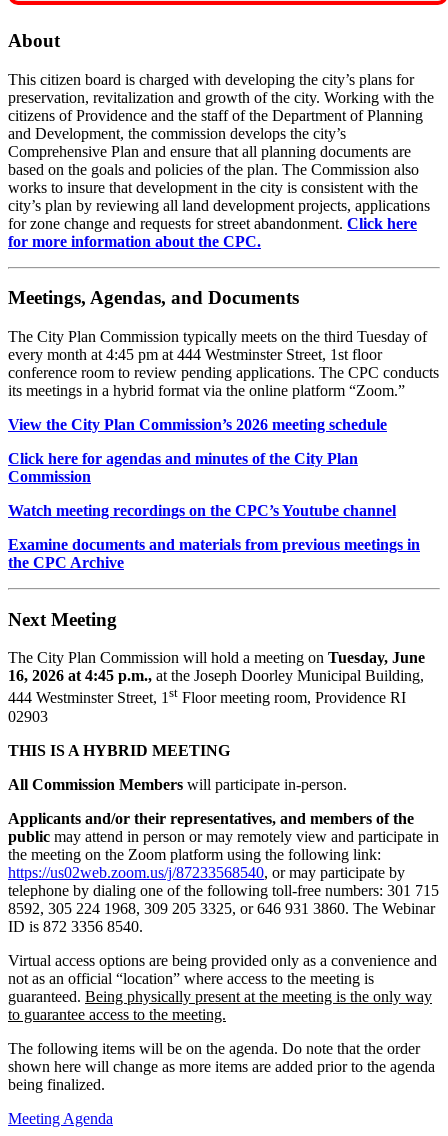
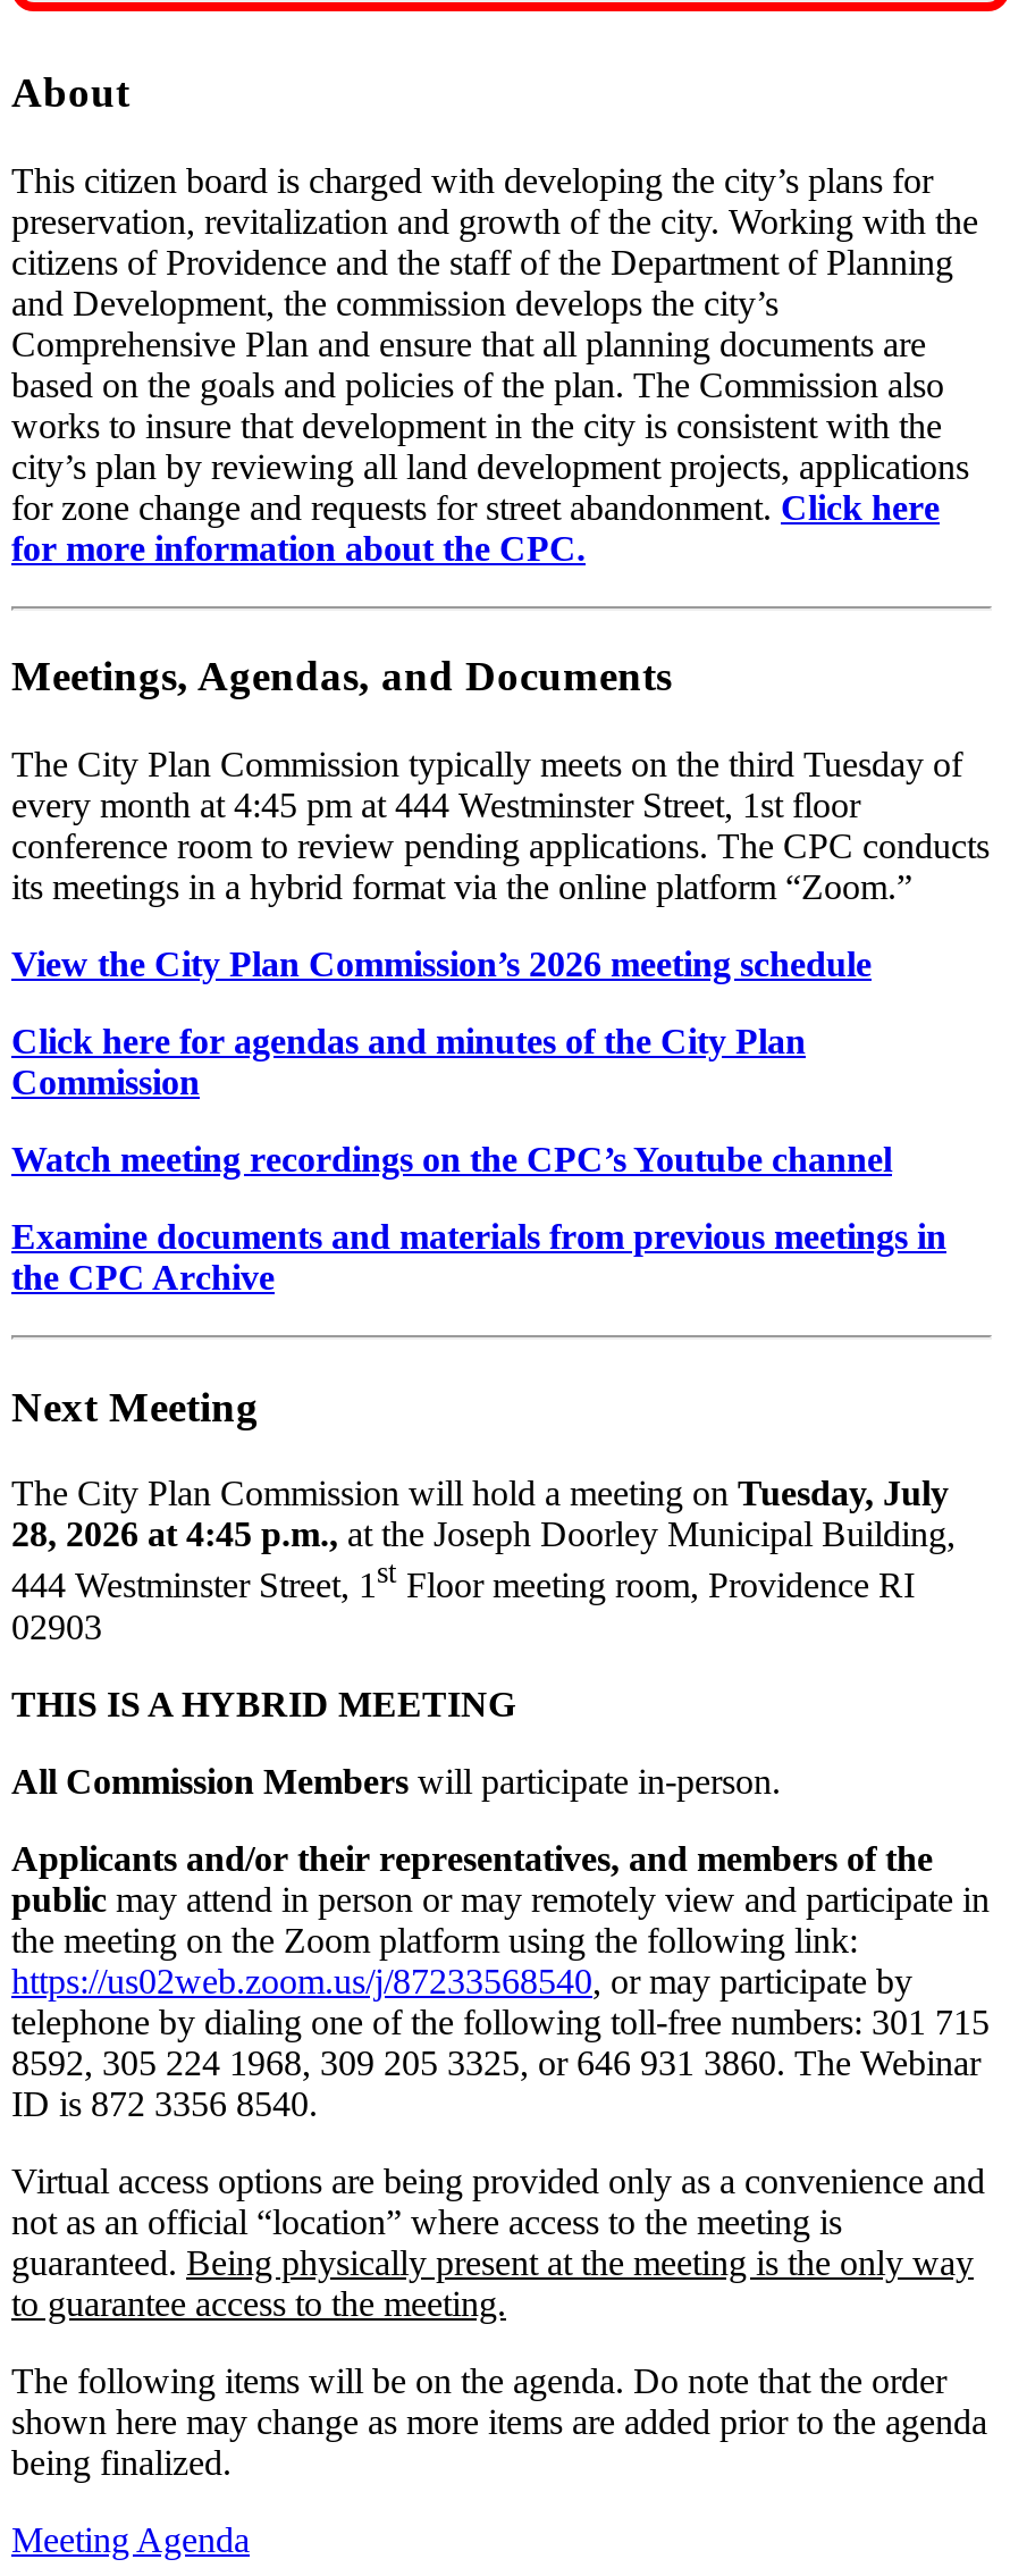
[8,649,425,666] The City Plan Commission will hold a meeting on Tuesday, June -> [11,1475,949,1513] The City Plan Commission will hold a meeting on Tuesday, July
[8,667,424,684] 16, 2026 at 4:45 p.m., at the Joseph Doorley Municipal Building, -> [11,1515,956,1554] 28, 2026 at 4:45 p.m., at the Joseph Doorley Municipal Building,
[8,1058,435,1075] shown here will change as more items are added prior to the agenda -> [11,2402,987,2440] shown here may change as more items are added prior to the agenda

